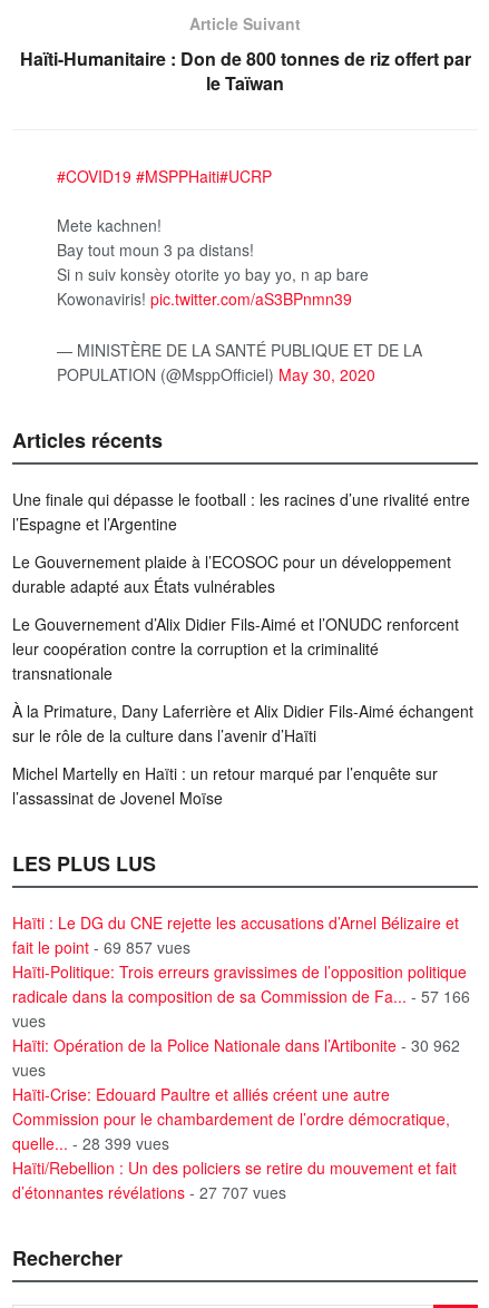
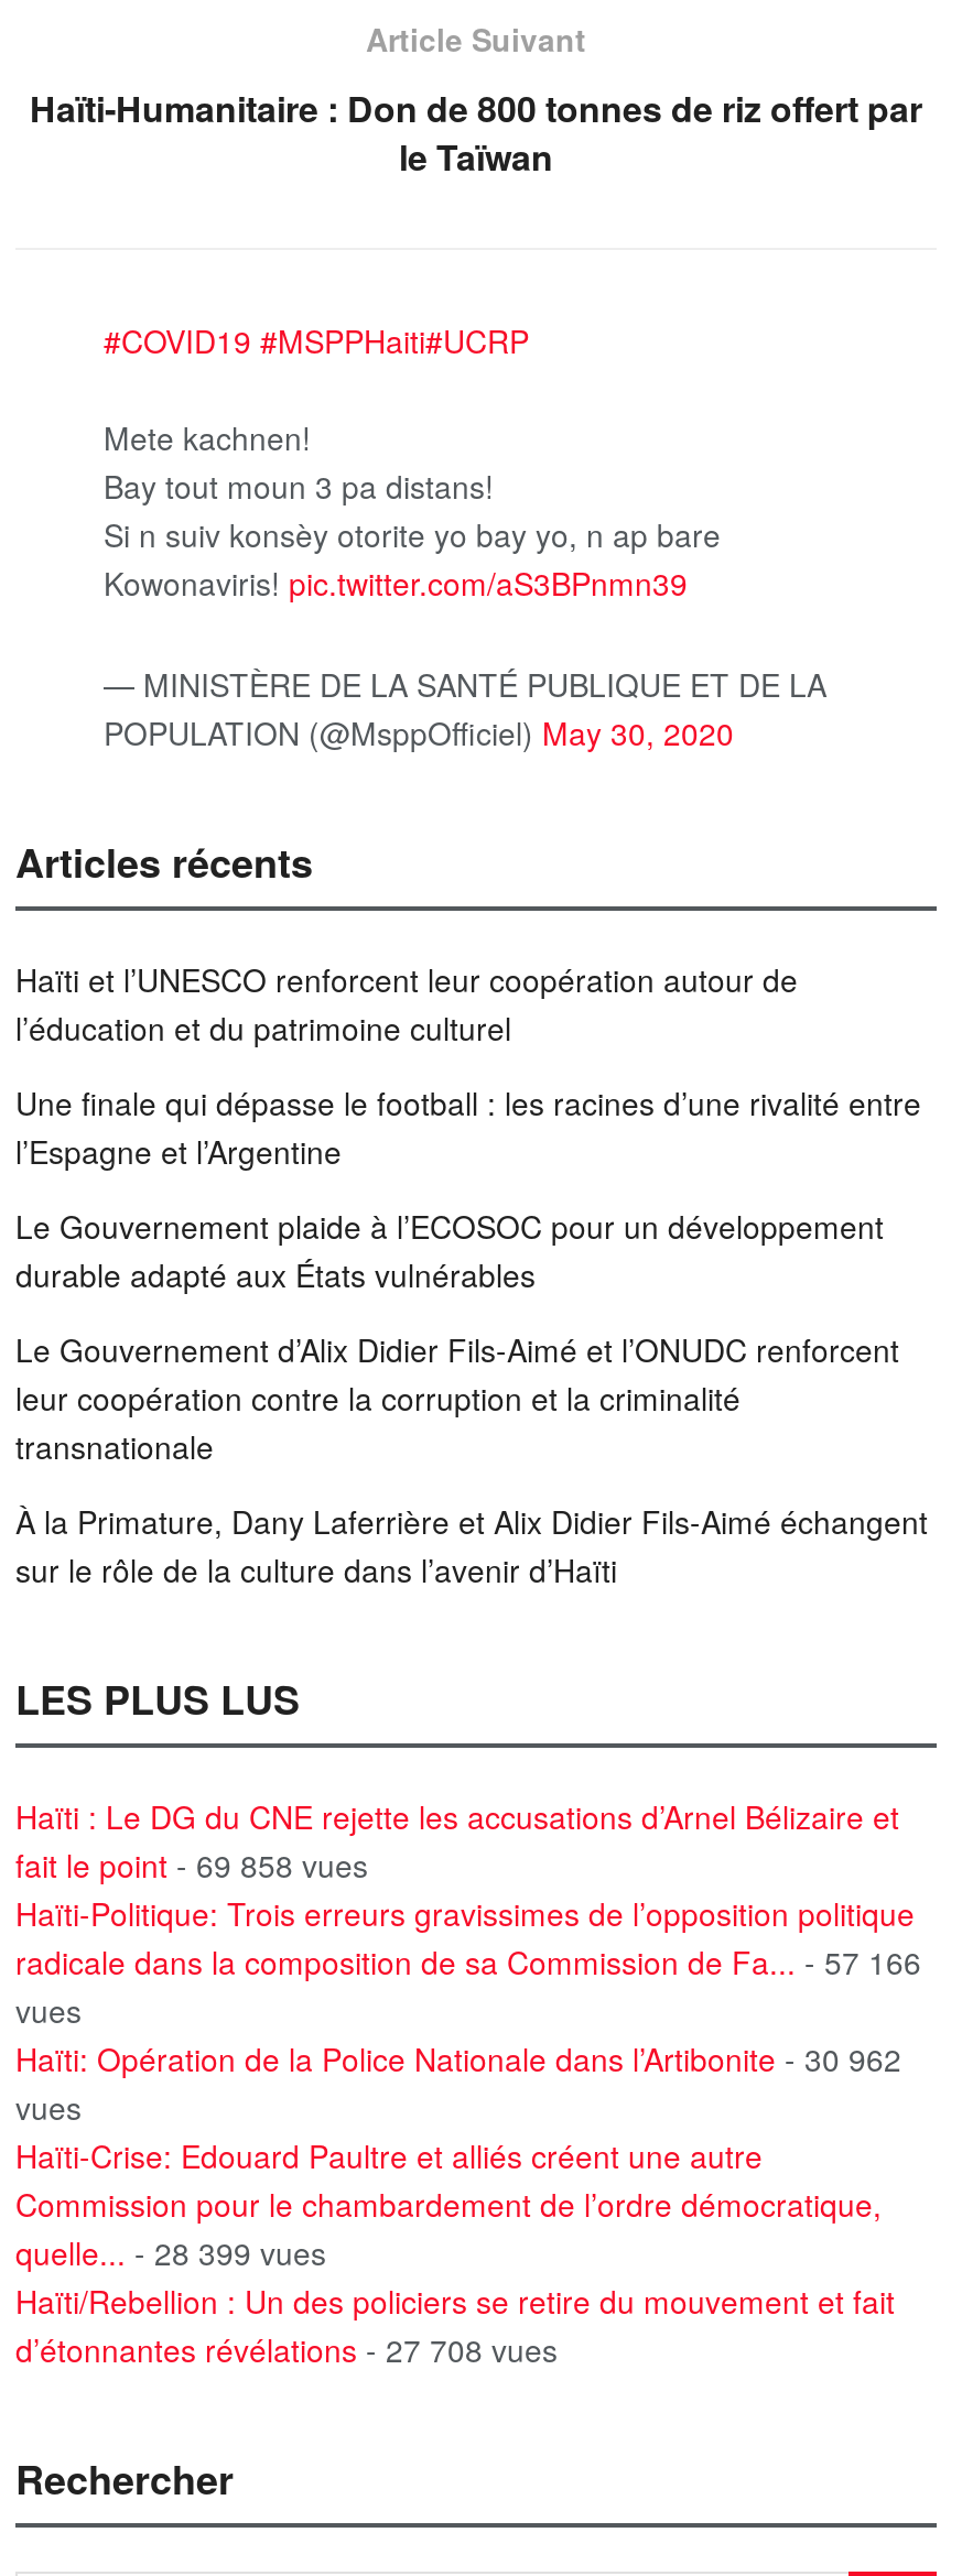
none -> [15,958,798,1050] Haïti et l’UNESCO renforcent leur coopération autour de | l’éducation et du patrimoine culturel
moved [12,488,473,747] -> [15,1081,928,1592]: Une finale qui dépasse le football : les racines d’une rivalité entre | l’Espagne et l’Argentine | Le Gouvernement plaide à l’ECOSOC pour un développement | ... | À la Primature, Dany Laferrière et Alix Didier Fils-Aimé échangent | sur le rôle de la culture dans l’avenir d’Haïti
[12,762,438,809] Michel Martelly en Haïti : un retour marqué par l’enquête sur | l’assassinat de Jovenel Moïse -> none
[12,936,190,958] fait le point - 69 857 vues -> [15,1843,368,1887] fait le point - 69 858 vues
[12,1181,286,1204] d’étonnantes révélations - 27 707 vues -> [15,2328,558,2372] d’étonnantes révélations - 27 708 vues

